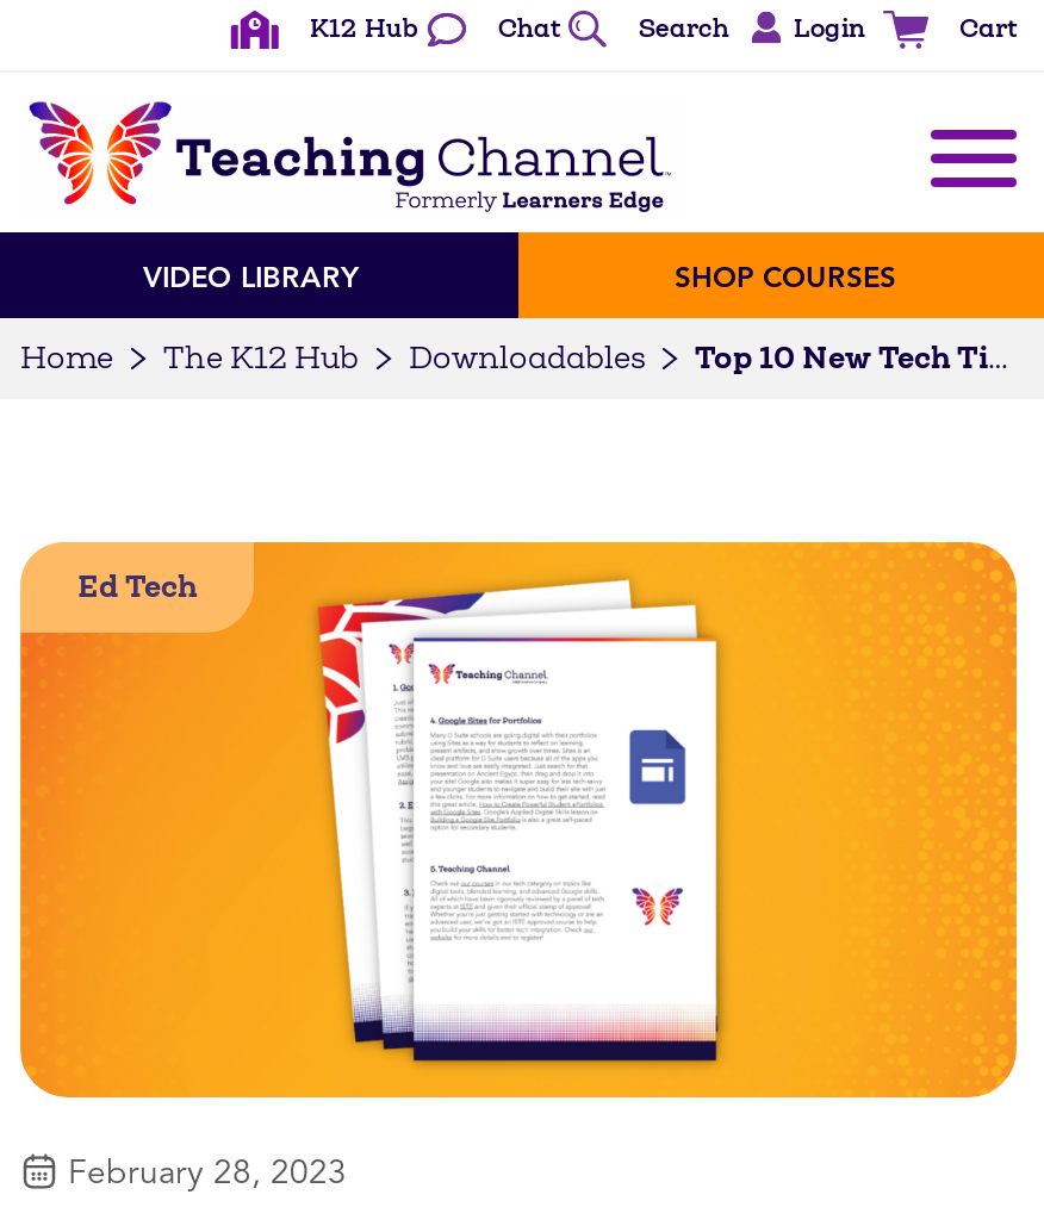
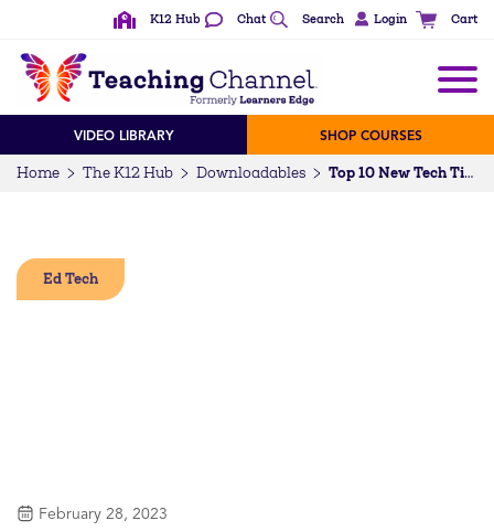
[18,540,1019,1100] [image] -> none

